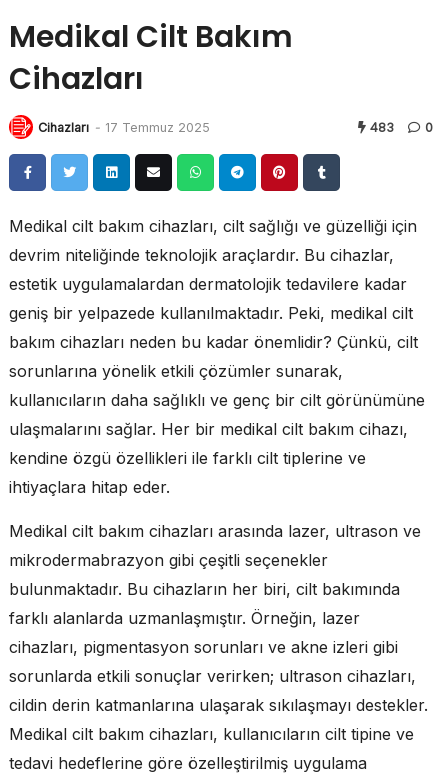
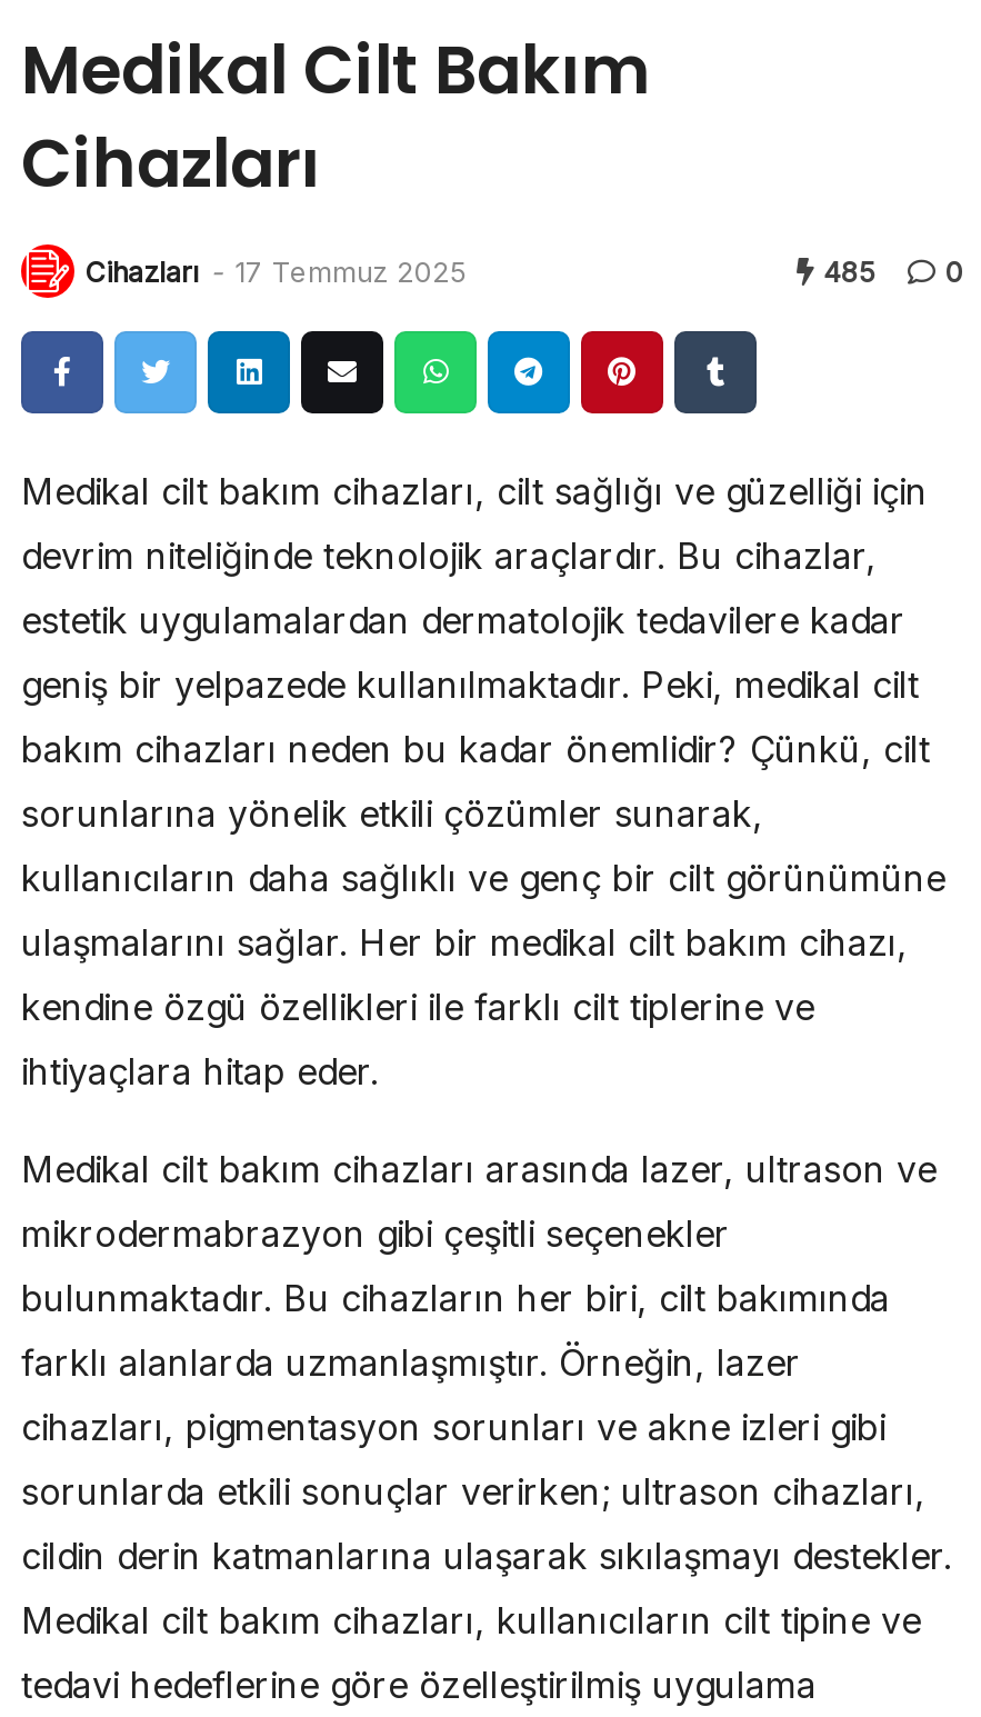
[366,119,433,134] 483 0 -> [814,254,963,288] 485 0

